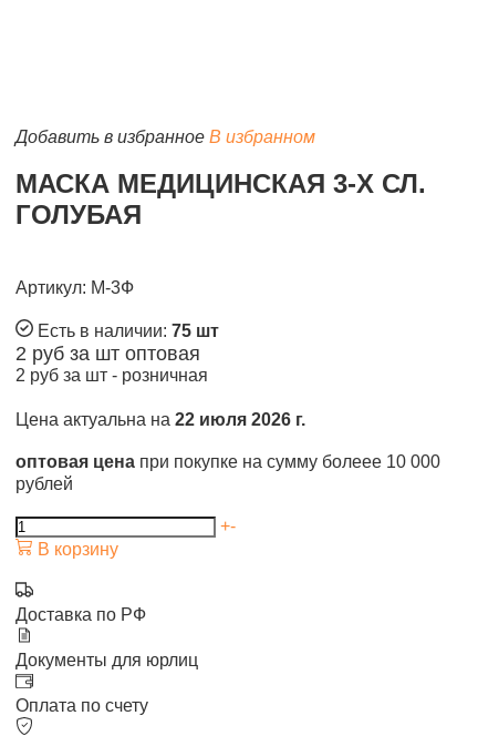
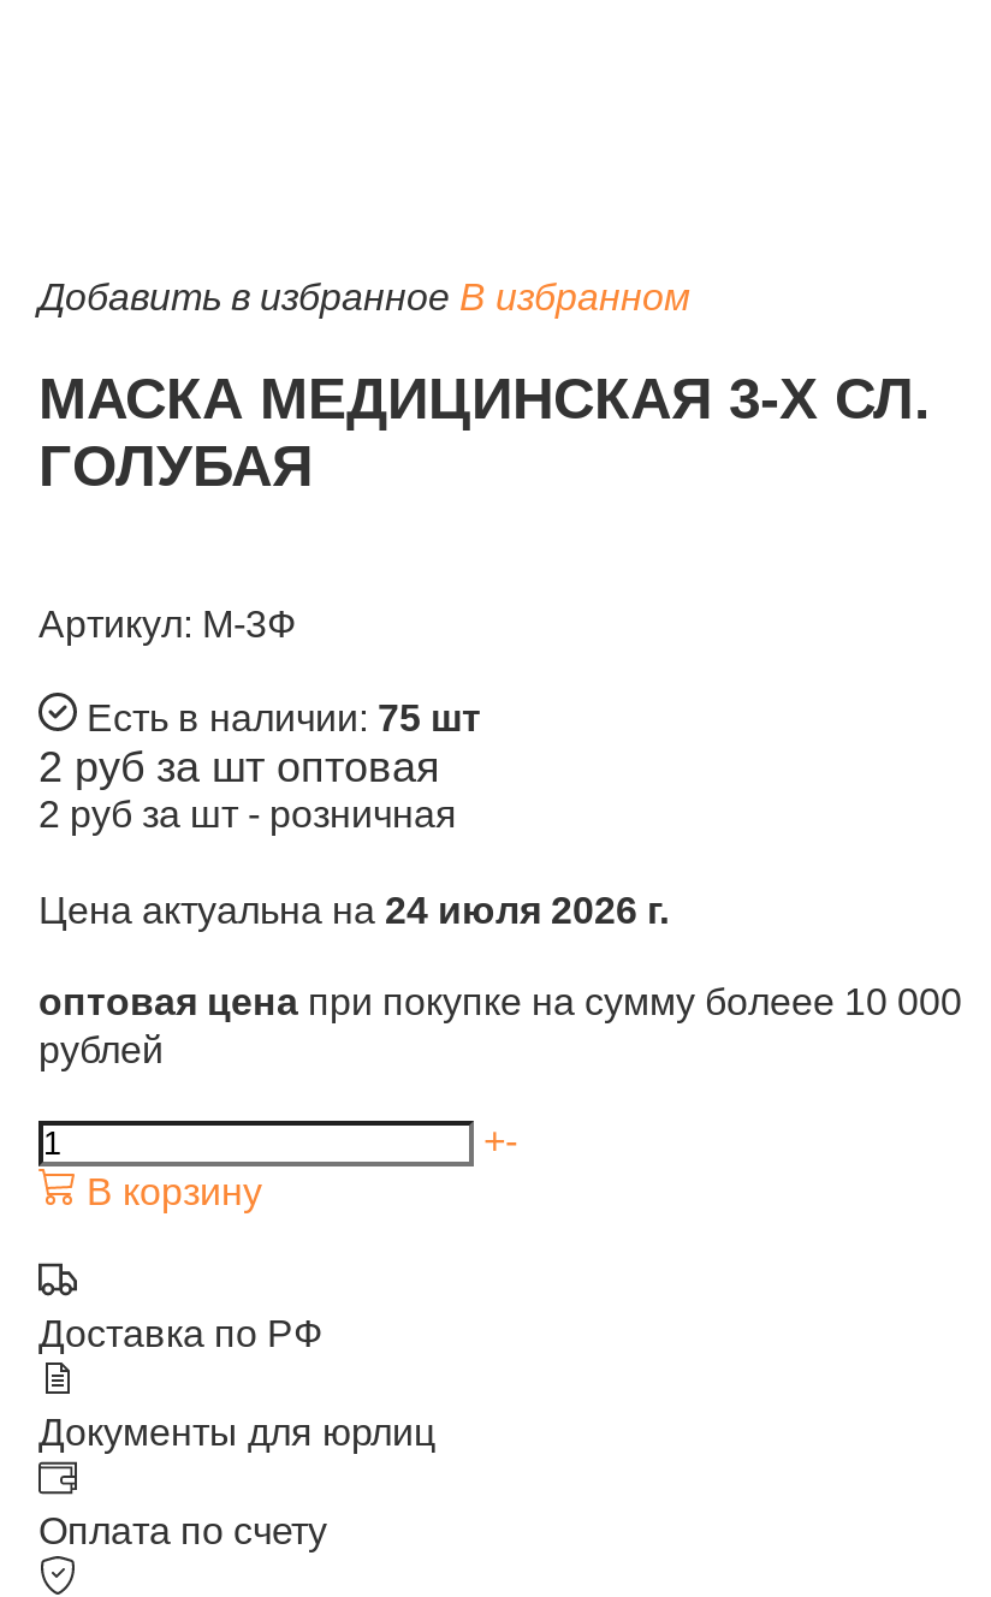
[15,410,305,429] Цена актуальна на 22 июля 2026 г. -> [38,890,669,931] Цена актуальна на 24 июля 2026 г.

